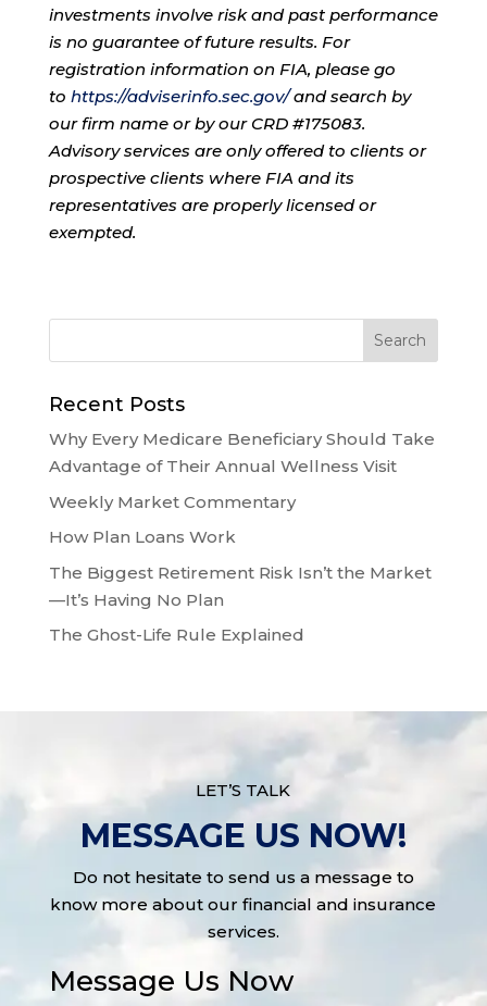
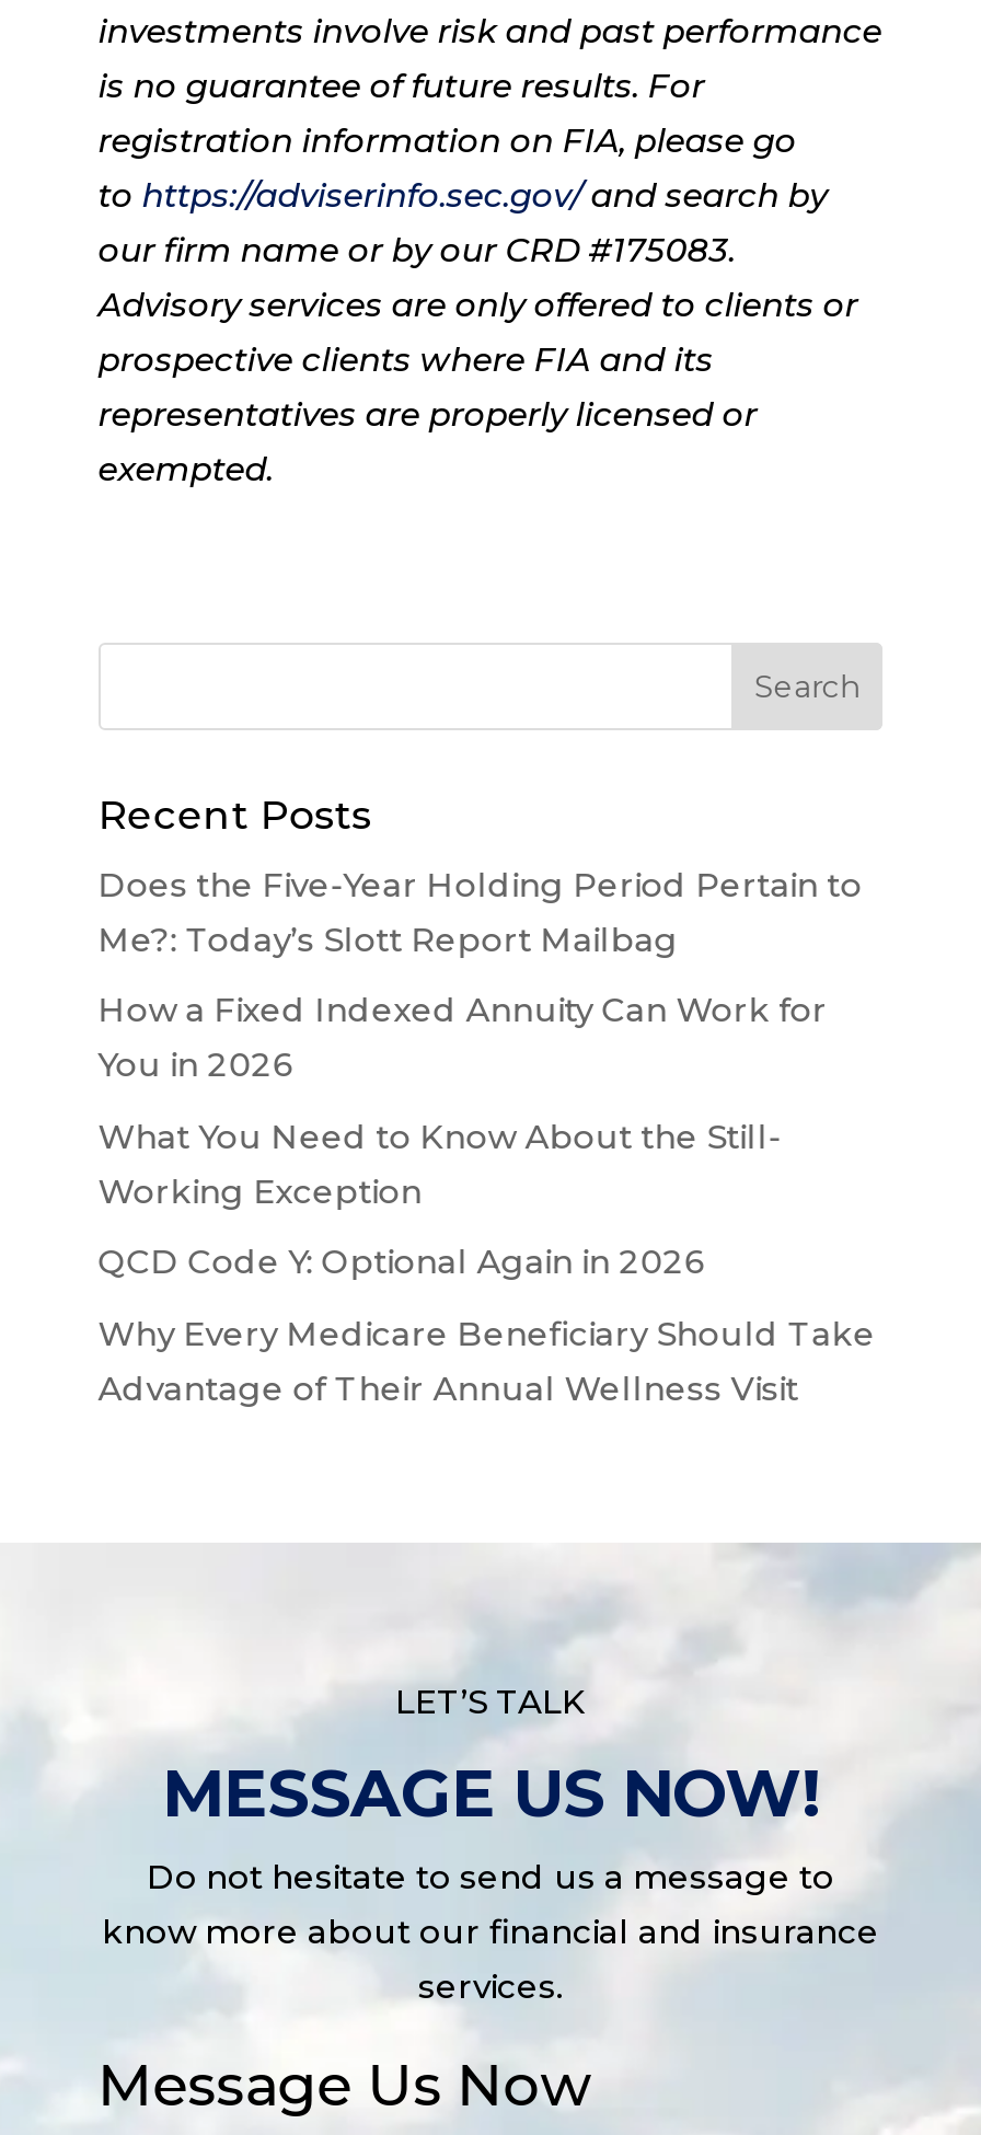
none -> [98,863,862,1282] Does the Five-Year Holding Period Pertain to | Me?: Today’s Slott Report Mailbag | How a Fixed Indexed Annuity Can Work for | You in 2026 | What You Need to Know About the Still- | Working Exception | QCD Code Y: Optional Again in 2026
moved [49,429,435,476] -> [98,1312,875,1408]: Why Every Medicare Beneficiary Should Take | Advantage of Their Annual Wellness Visit
[49,491,431,645] Weekly Market Commentary | How Plan Loans Work | The Biggest Retirement Risk Isn’t the Market | —It’s Having No Plan | The Ghost-Life Rule Explained -> none

